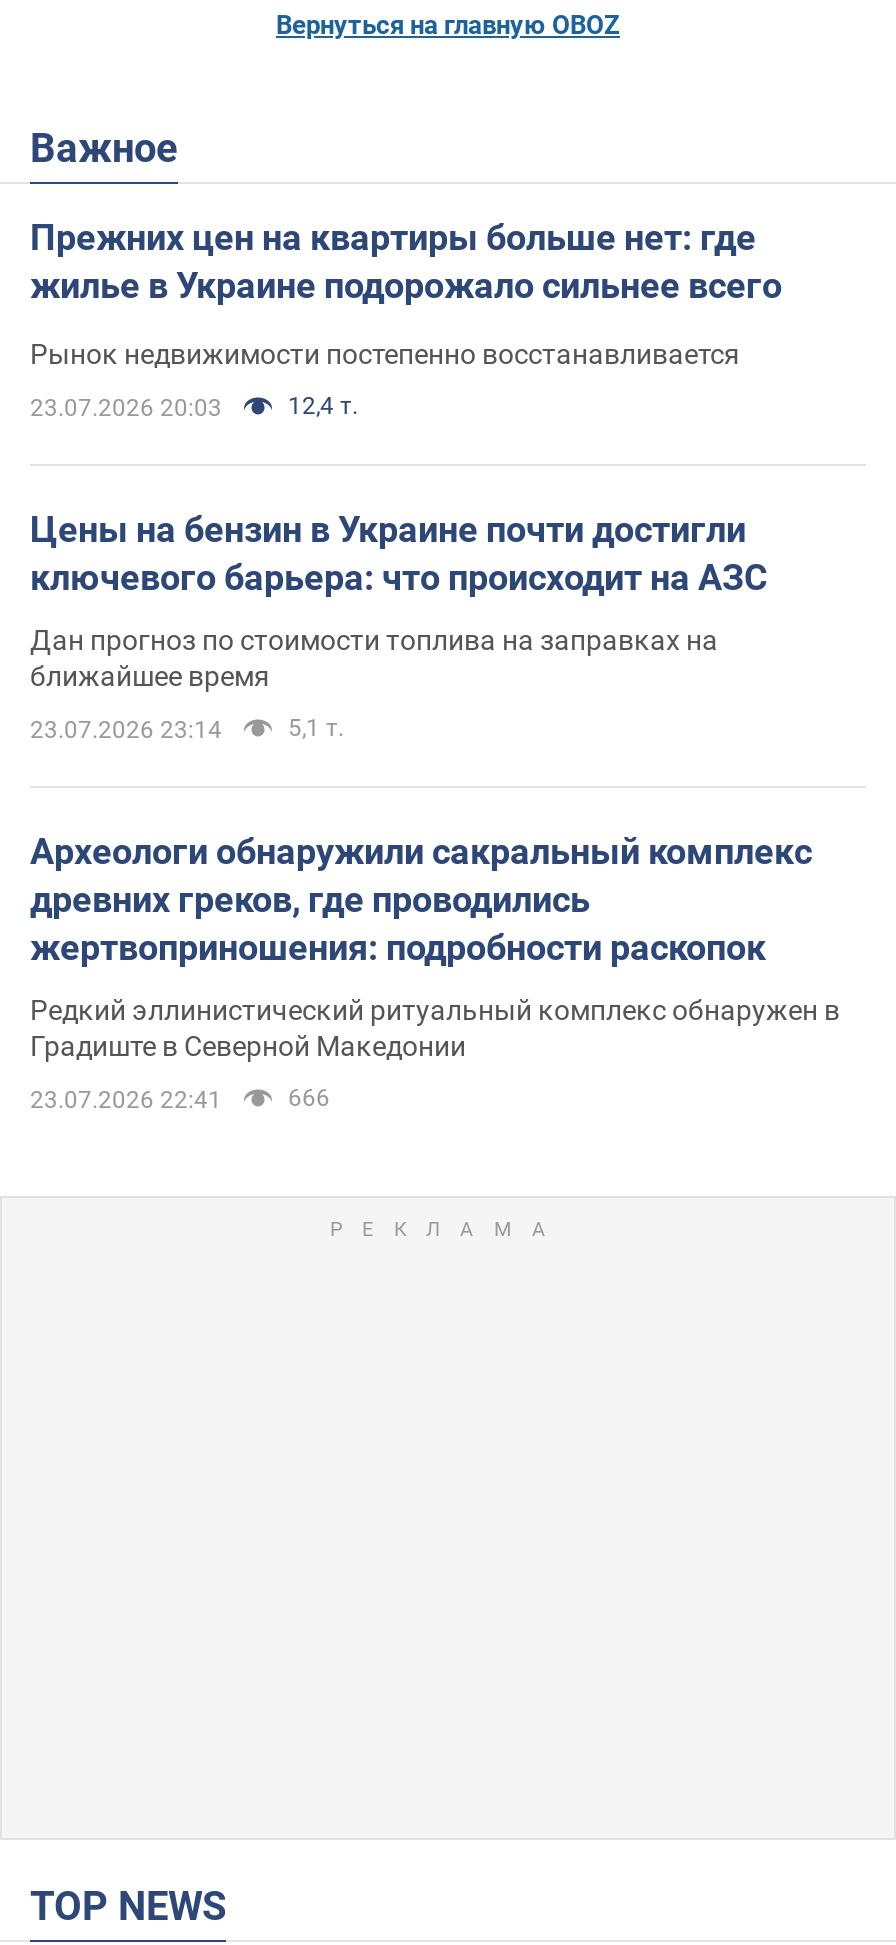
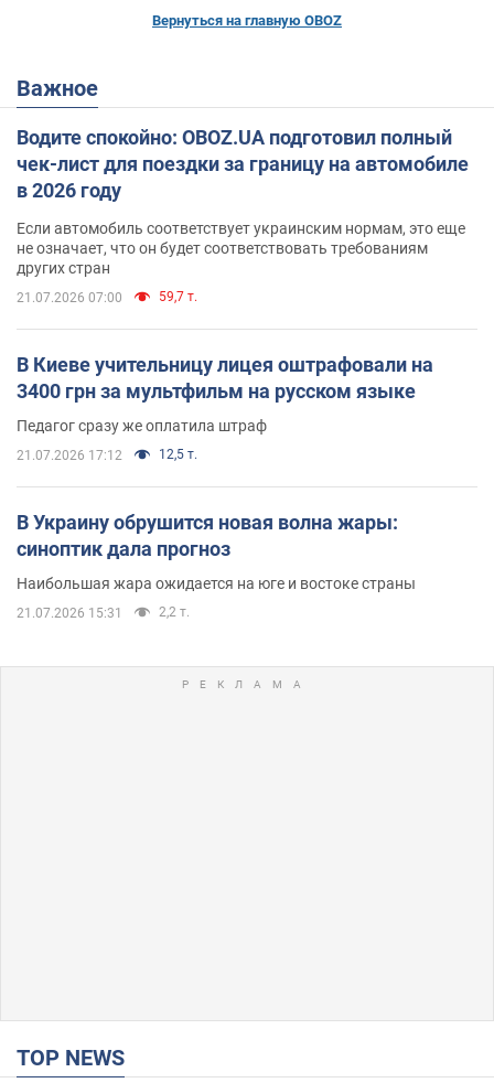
[30,215,782,305] Прежних цен на квартиры больше нет: где | жилье в Украине подорожало сильнее всего -> [17,125,469,201] Водите спокойно: OBOZ.UA подготовил полный | чек-лист для поездки за границу на автомобиле | в 2026 году
[30,337,740,369] Рынок недвижимости постепенно восстанавливается -> [17,219,465,276] Если автомобиль соответствует украинским нормам, это еще | не означает, что он будет соответствовать требованиям | других стран
[30,391,358,421] 23.07.2026 20:03 | 12,4 т. -> [17,289,197,305] 21.07.2026 07:00 | 59,7 т.
[30,507,768,597] Цены на бензин в Украине почти достигли | ключевого барьера: что происходит на АЗС -> [17,353,433,402] В Киеве учительницу лицея оштрафовали на | 3400 грн за мультфильм на русском языке
[30,623,718,691] Дан прогноз по стоимости топлива на заправках на | ближайшее время -> [17,417,267,434] Педагог сразу же оплатила штраф
[30,713,344,743] 23.07.2026 23:14 | 5,1 т. -> [17,446,197,463] 21.07.2026 17:12 | 12,5 т.
[30,829,812,967] Археологи обнаружили сакральный комплекс | древних греков, где проводились | жертвоприношения: подробности раскопок -> [17,510,398,560] В Украину обрушится новая волна жары: | синоптик дала прогноз
[30,993,840,1061] Редкий эллинистический ритуальный комплекс обнаружен в | Градиште в Северной Македонии -> [17,574,416,592] Наибольшая жара ожидается на юге и востоке страны
[30,1083,330,1113] 23.07.2026 22:41 | 666 -> [17,604,190,621] 21.07.2026 15:31 | 2,2 т.

